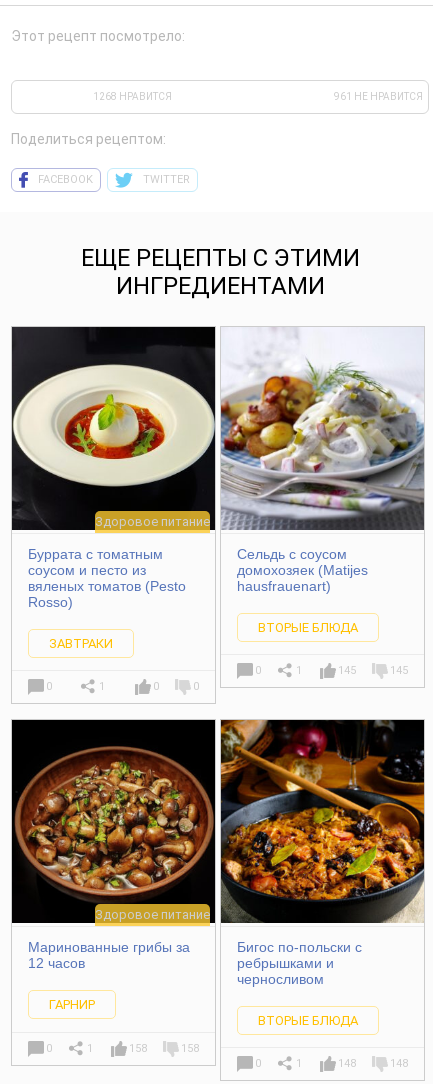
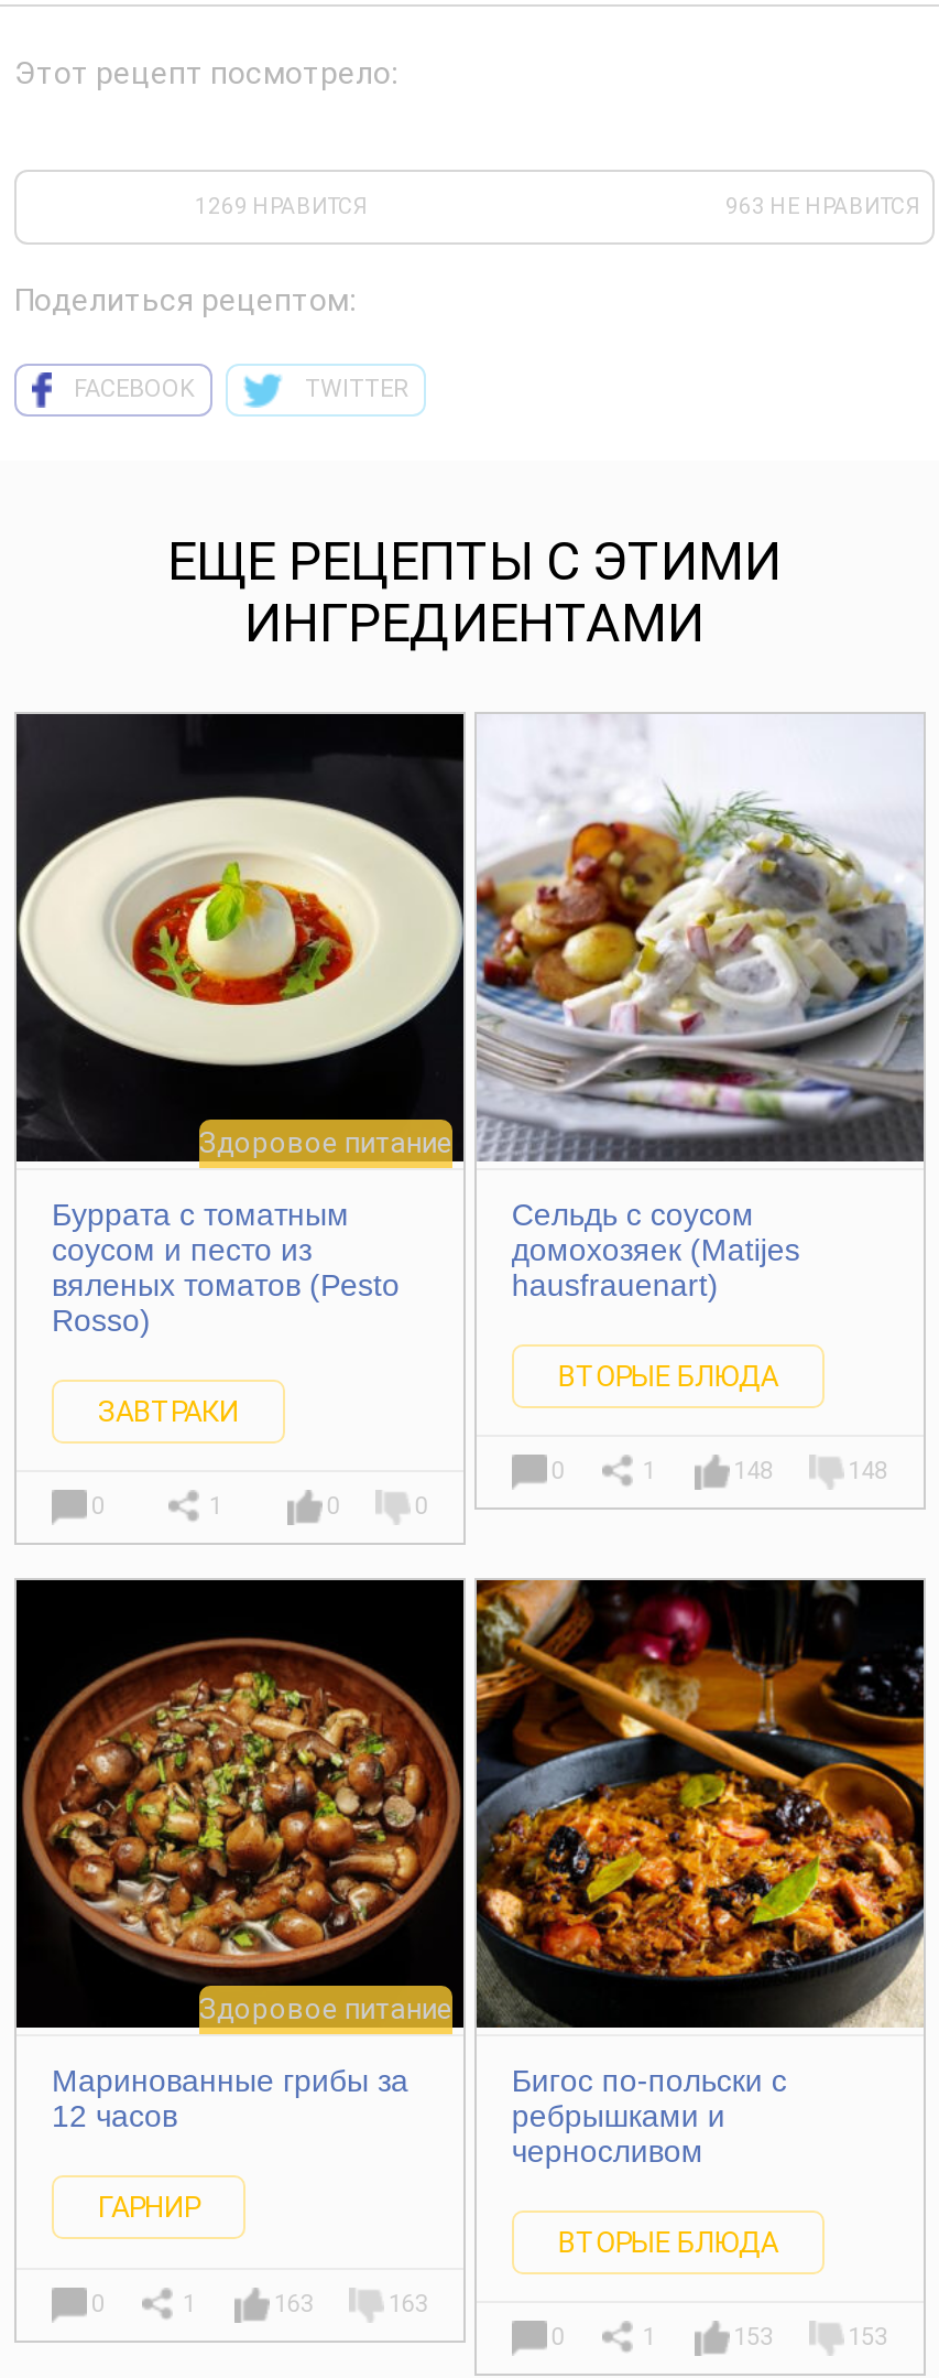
[93,91,172,102] 1268 НРАВИТСЯ -> [195,194,369,218] 1269 НРАВИТСЯ
[334,91,423,102] 961 НЕ НРАВИТСЯ -> [725,194,921,218] 963 НЕ НРАВИТСЯ
[338,664,356,677] 145 -> [733,1457,773,1486] 148
[390,664,408,677] 145 -> [848,1457,887,1486] 148
[129,1042,147,1055] 158 -> [274,2290,313,2319] 163
[181,1042,199,1055] 158 -> [388,2290,428,2319] 163
[338,1057,356,1070] 148 -> [733,2323,773,2352] 153
[390,1057,408,1070] 148 -> [848,2323,887,2352] 153

